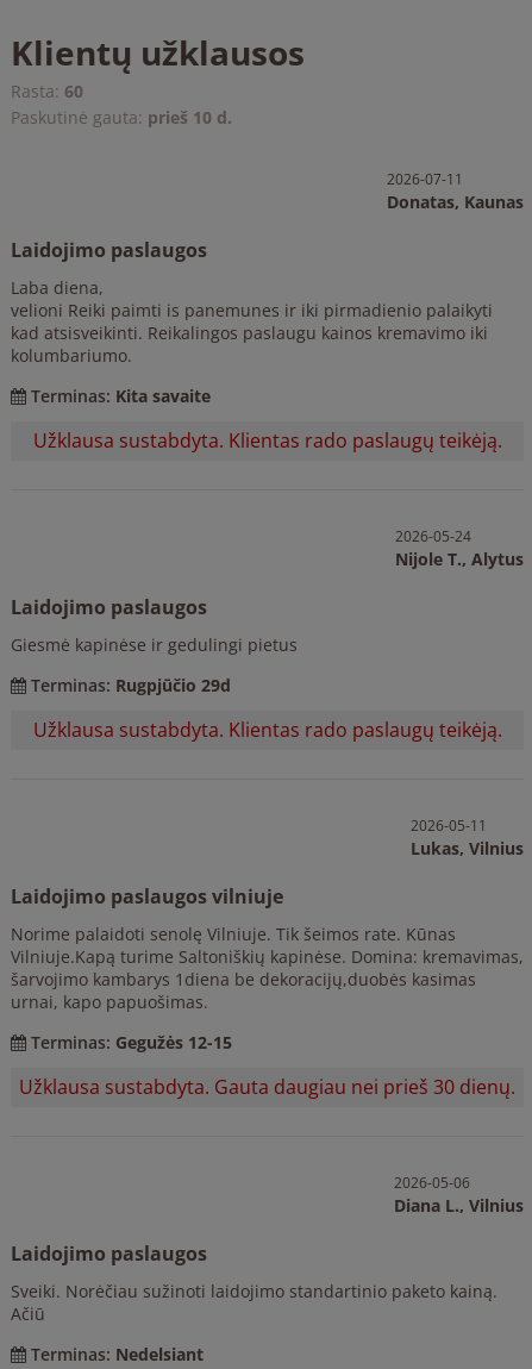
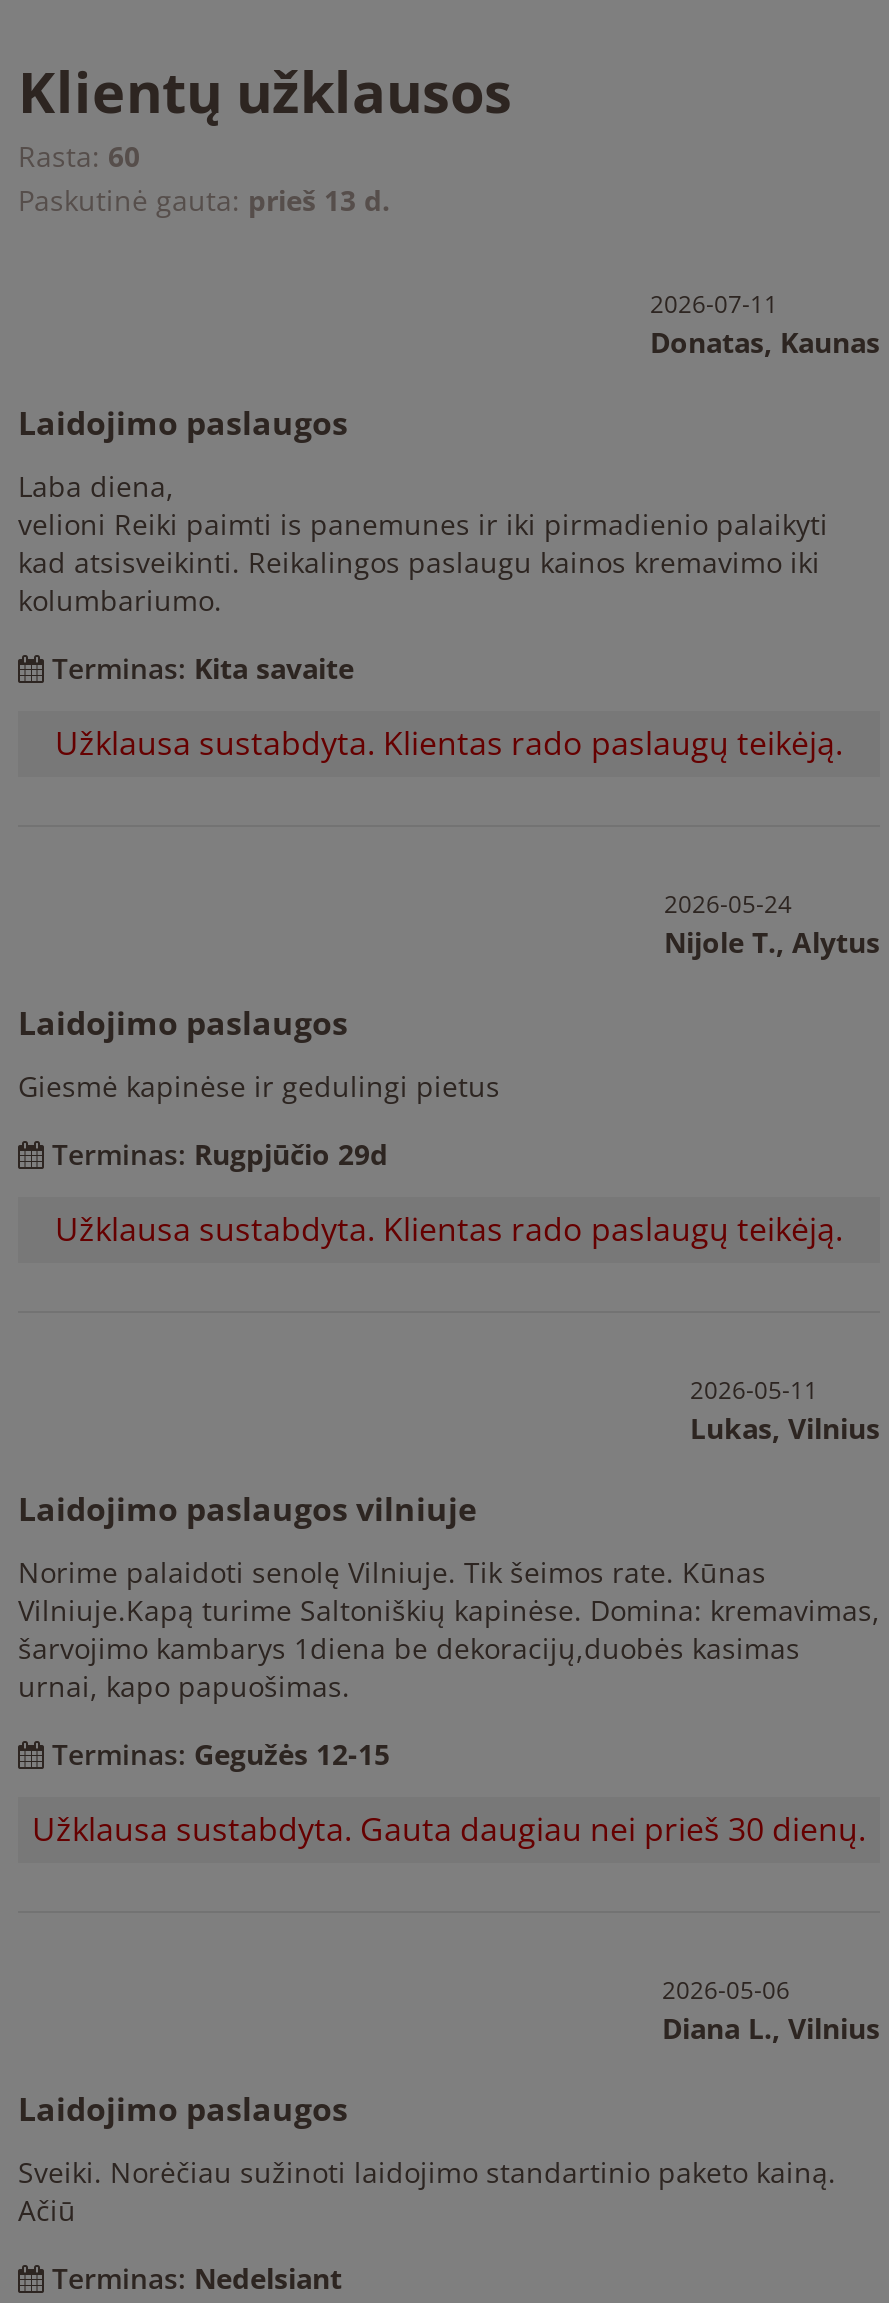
[11,106,232,128] Paskutinė gauta: prieš 10 d. -> [18,181,390,219] Paskutinė gauta: prieš 13 d.

